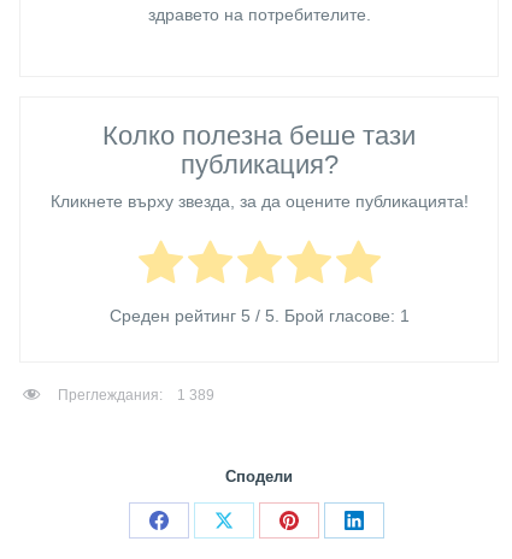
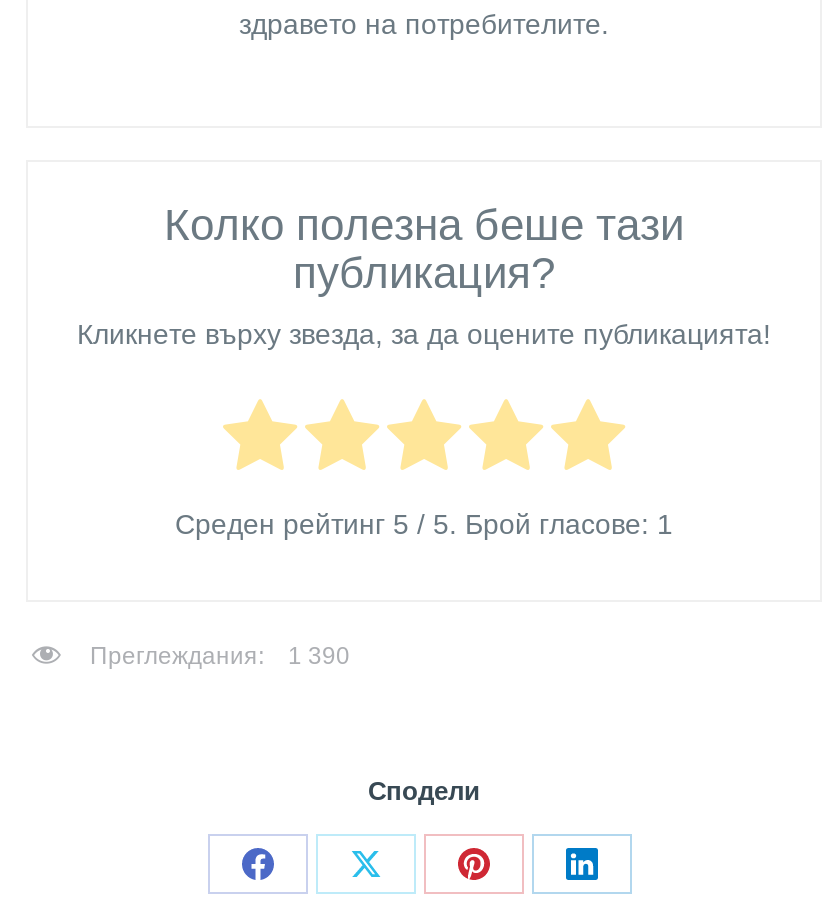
[58,387,214,404] Преглеждания: 1 389 -> [90,642,350,670] Преглеждания: 1 390

